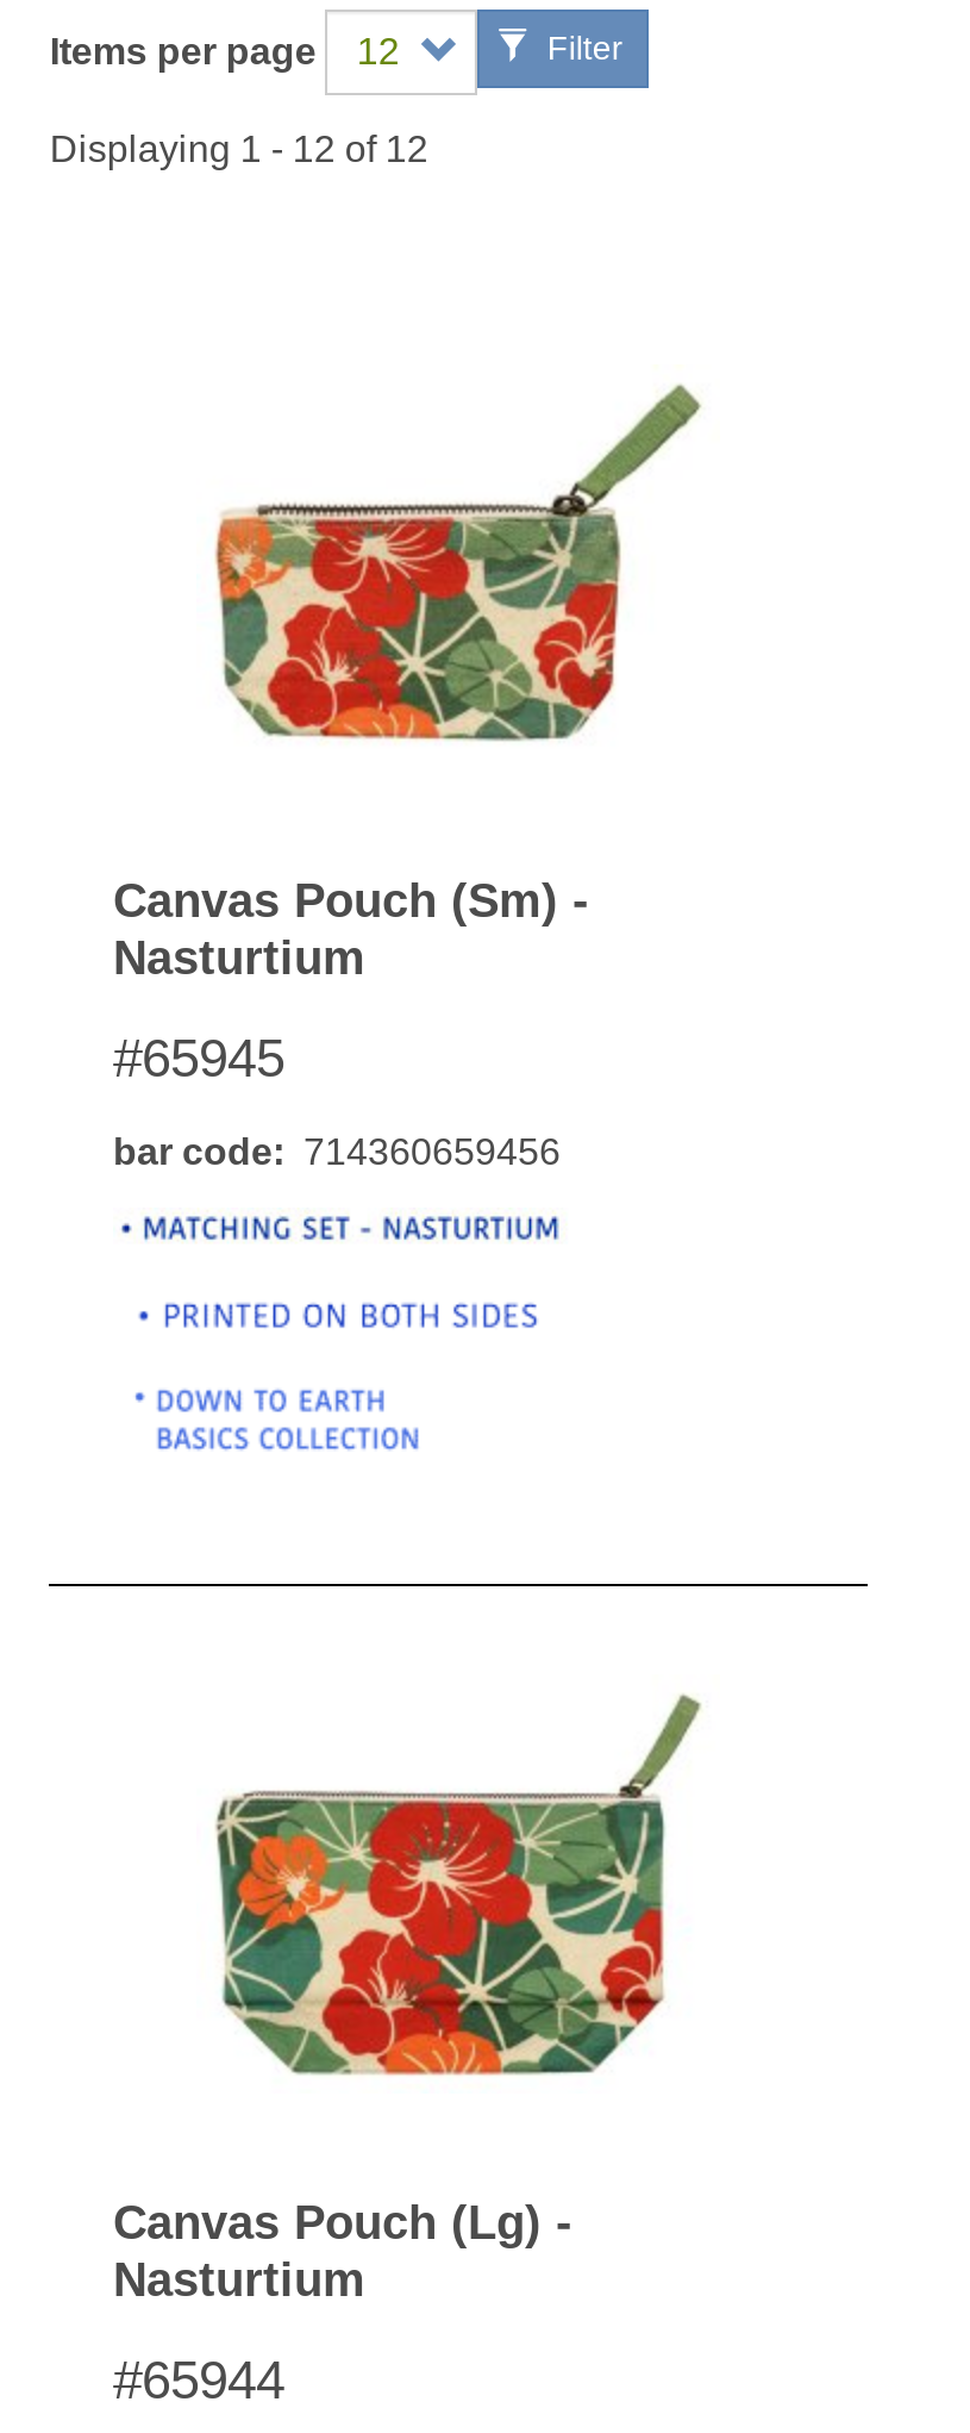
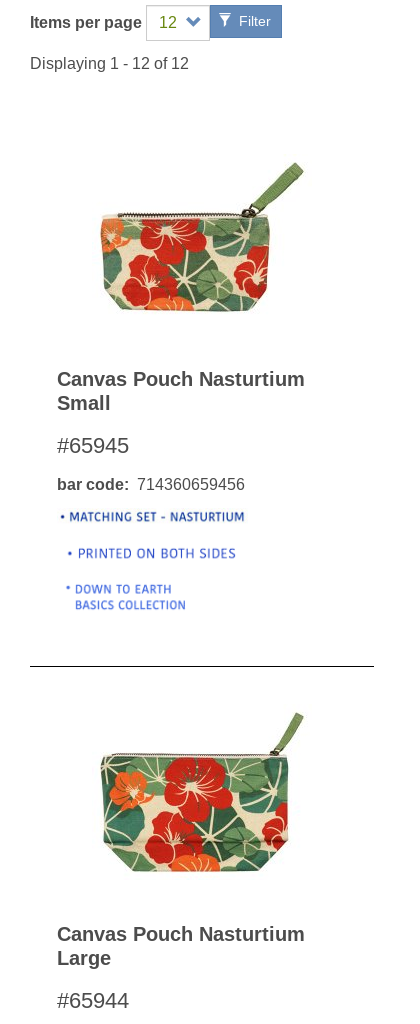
[113,874,589,984] Canvas Pouch (sm) - | Nasturtium -> [57,368,305,414] Canvas Pouch Nasturtium | Small
[113,2195,572,2305] Canvas Pouch (lg) - | Nasturtium -> [57,923,305,969] Canvas Pouch Nasturtium | Large

